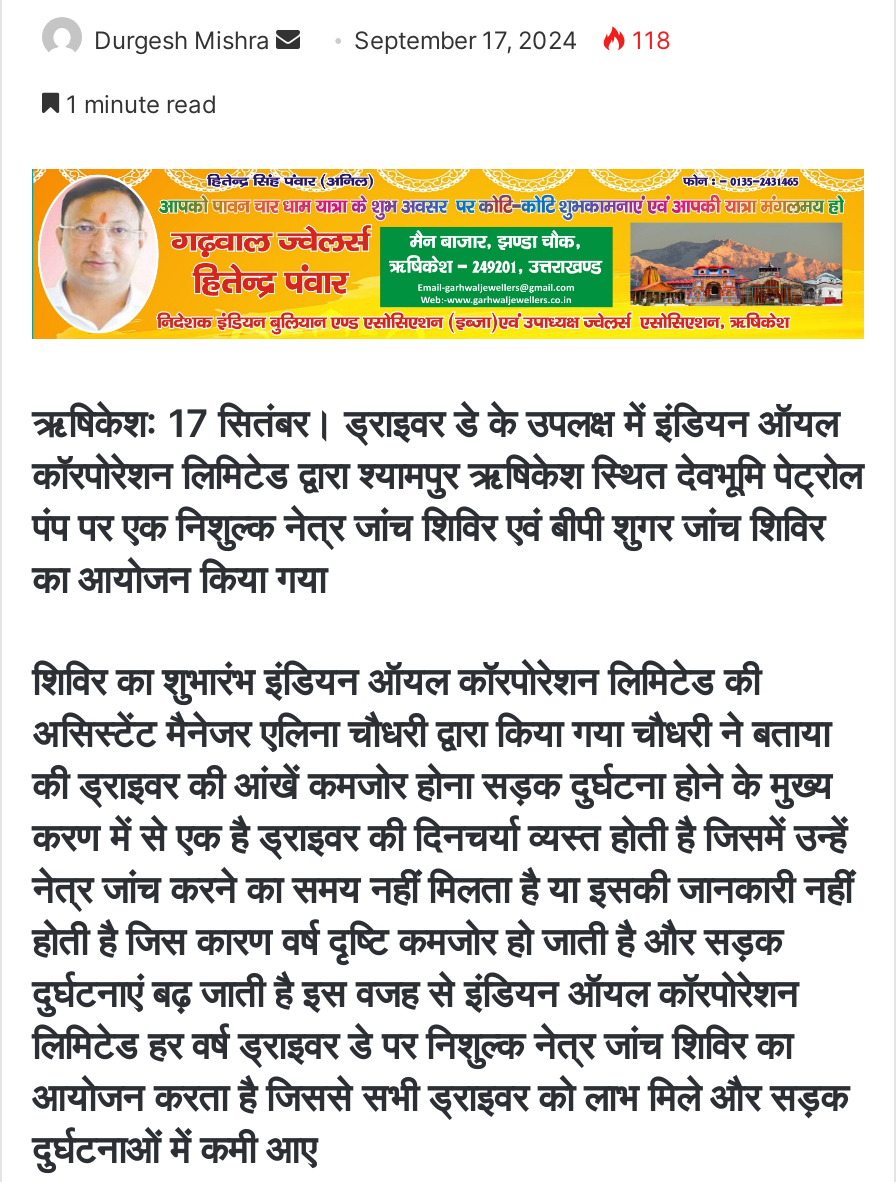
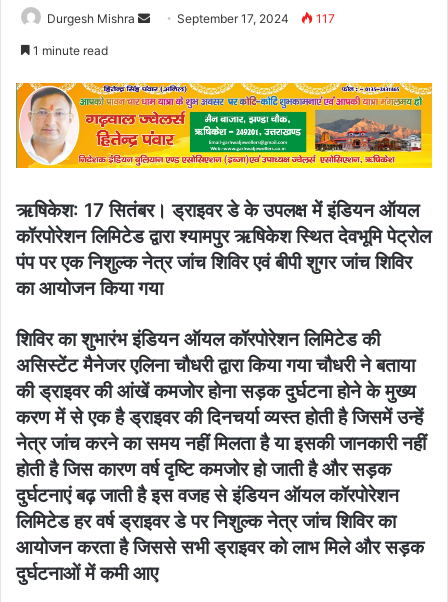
[626,25,670,55] 118 -> [313,11,335,26] 117

